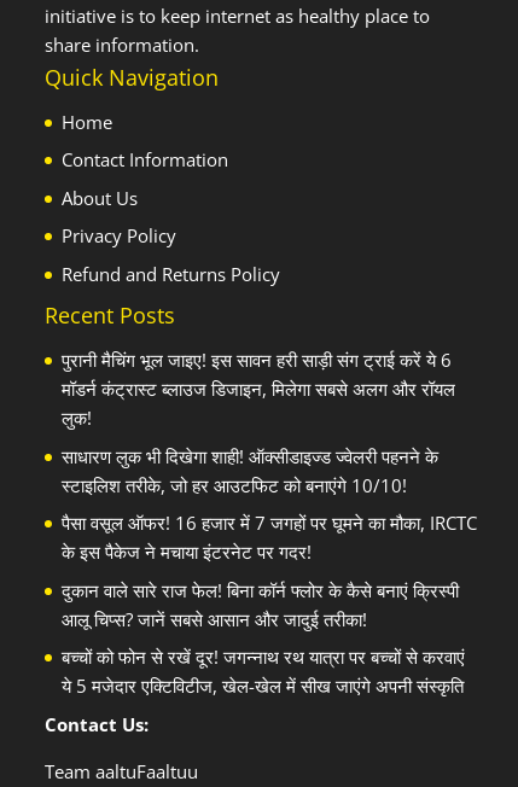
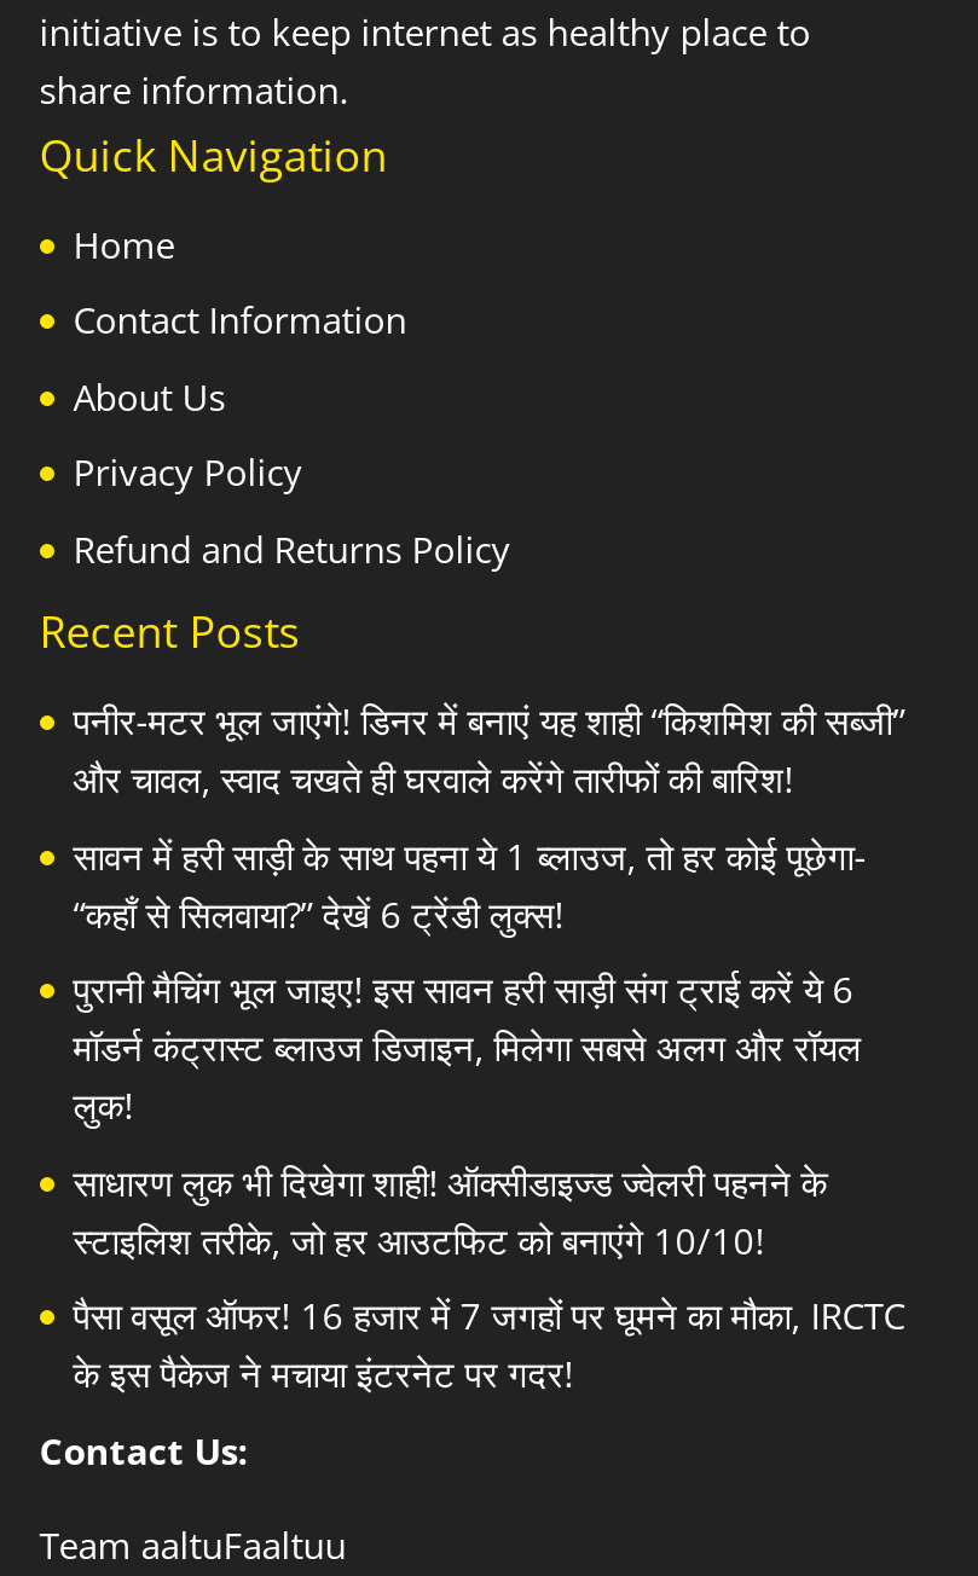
none -> [73,697,905,937] पनीर-मटर भूल जाएंगे! डिनर में बनाएं यह शाही “किशमिश की सब्जी” | और चावल, स्वाद चखते ही घरवाले करेंगे तारीफों की बारिश! | सावन में हरी साड़ी के साथ पहना ये 1 ब्लाउज, तो हर कोई पूछेगा- | “कहाँ से सिलवाया?” देखें 6 ट्रेंडी लुक्स!
moved [61,348,477,564] -> [73,965,905,1398]: पुरानी मैचिंग भूल जाइए! इस सावन हरी साड़ी संग ट्राई करें ये 6 | मॉडर्न कंट्रास्ट ब्लाउज डिजाइन, मिलेगा सबसे अलग और रॉयल | लुक! | साधारण लुक भी दिखेगा शाही! ऑक्सीडाइज्ड ज्वेलरी पहनने के | स्टाइलिश तरीके, जो हर आउटफिट को बनाएंगे 10/10! | पैसा वसूल ऑफर! 16 हजार में 7 जगहों पर घूमने का मौका, IRCTC | के इस पैकेज ने मचाया इंटरनेट पर गदर!
[61,578,465,698] दुकान वाले सारे राज फेल! बिना कॉर्न फ्लोर के कैसे बनाएं क्रिस्पी | आलू चिप्स? जानें सबसे आसान और जादुई तरीका! | बच्चों को फोन से रखें दूर! जगन्नाथ रथ यात्रा पर बच्चों से करवाएं | ये 5 मजेदार एक्टिविटीज, खेल-खेल में सीख जाएंगे अपनी संस्कृति -> none

